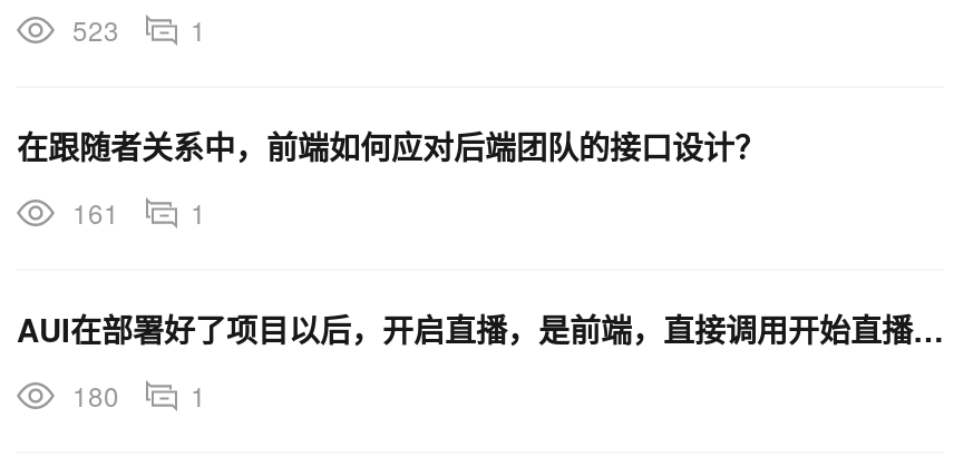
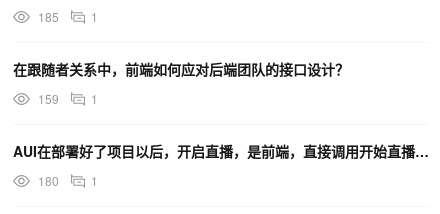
[72,10,206,48] 523 1 -> [38,8,98,25] 185 1
[72,193,206,231] 161 1 -> [38,90,98,107] 159 1

